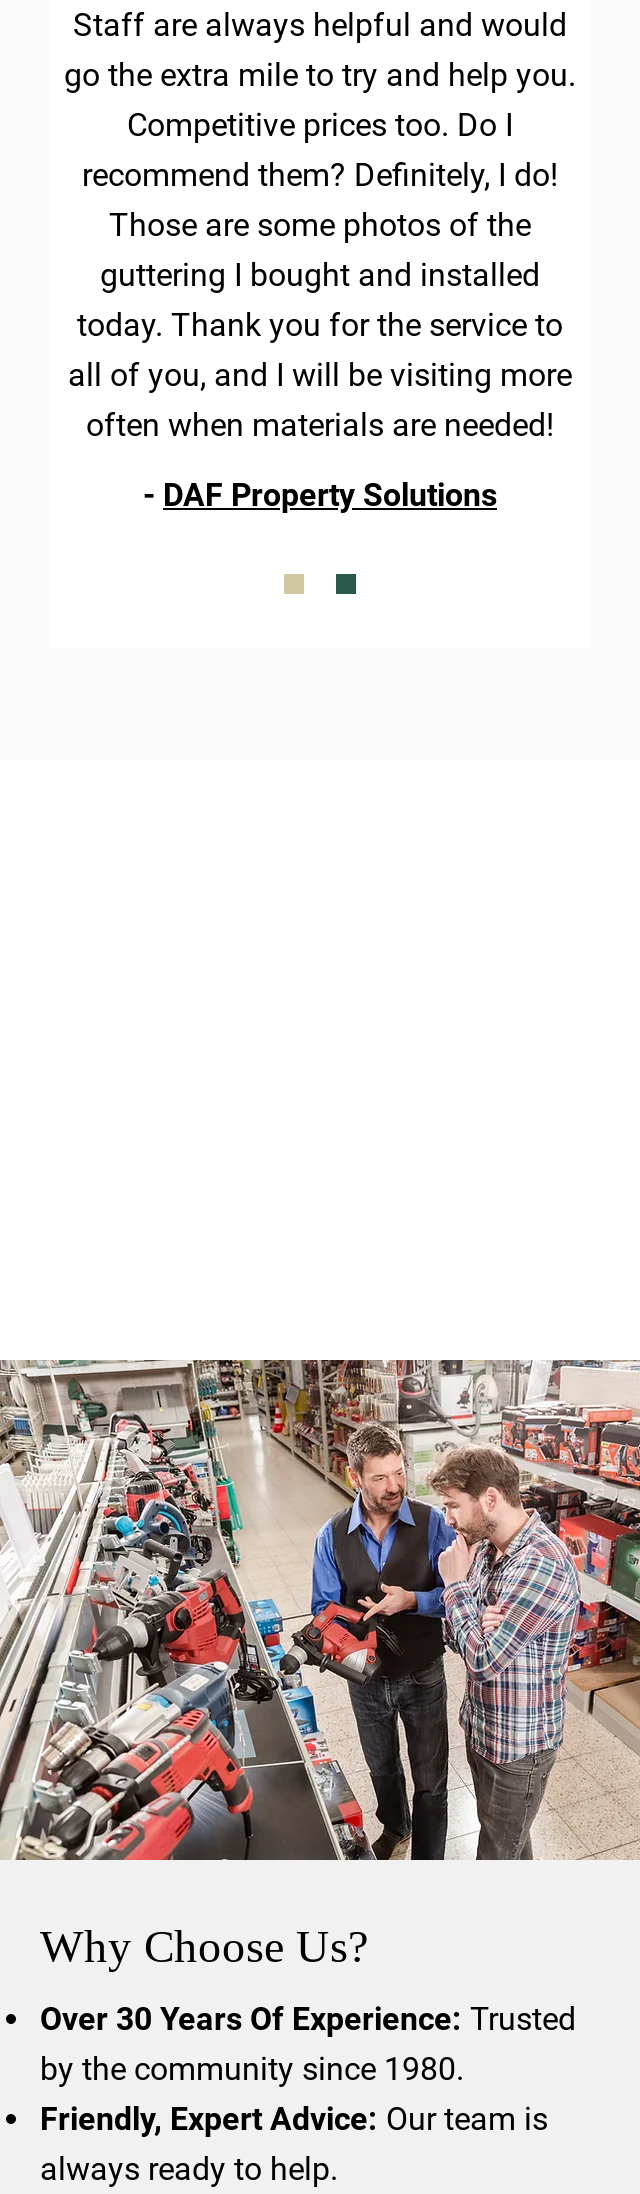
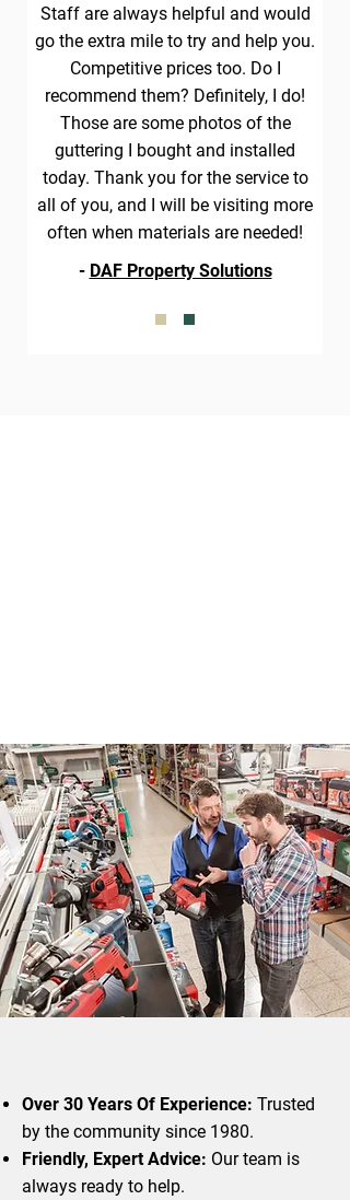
[40,1922,368,1972] Why Choose Us? -> none

